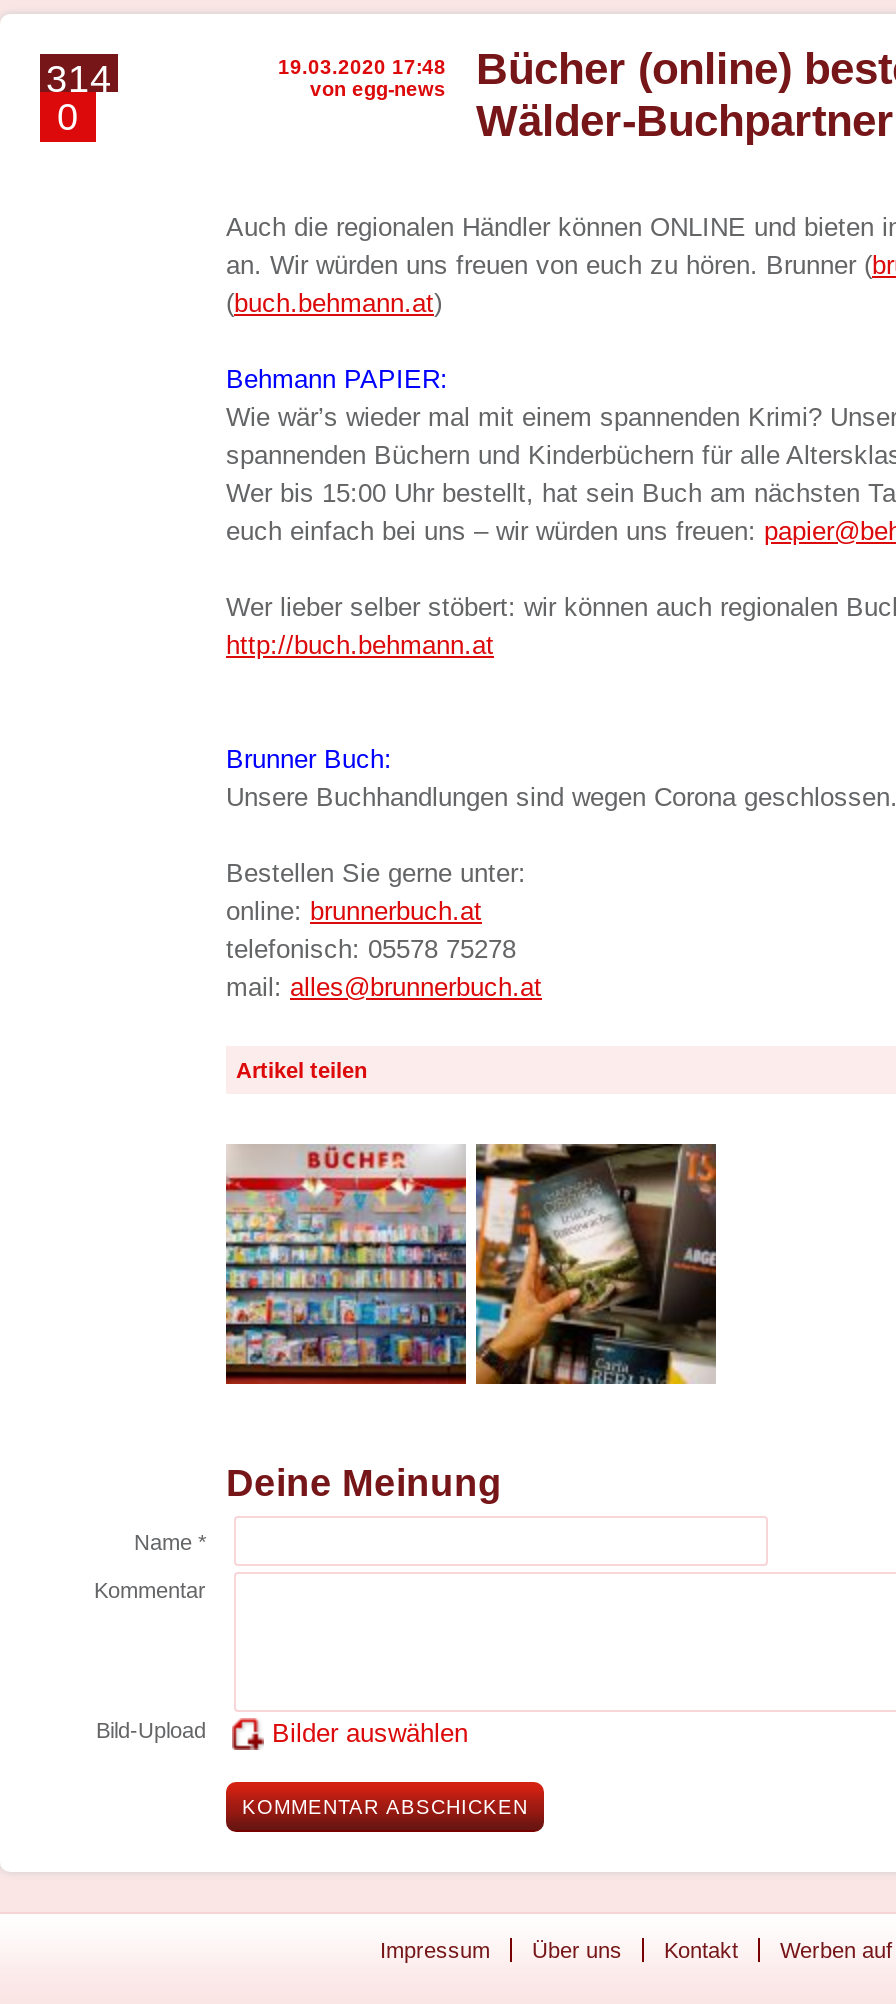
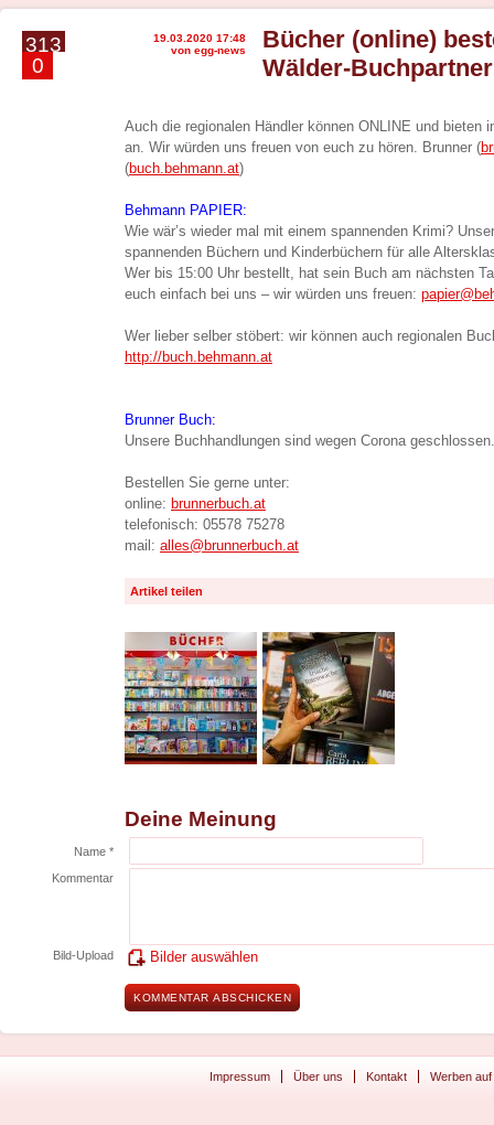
[46,58,112,100] 314 -> [25,33,62,56] 313

